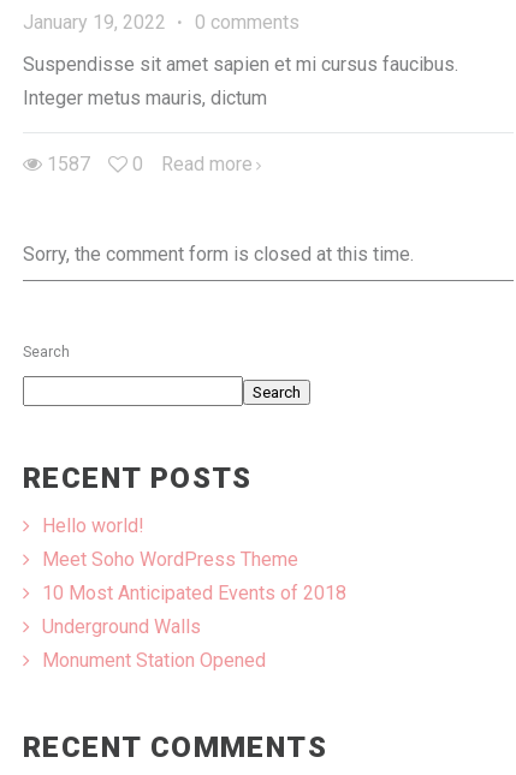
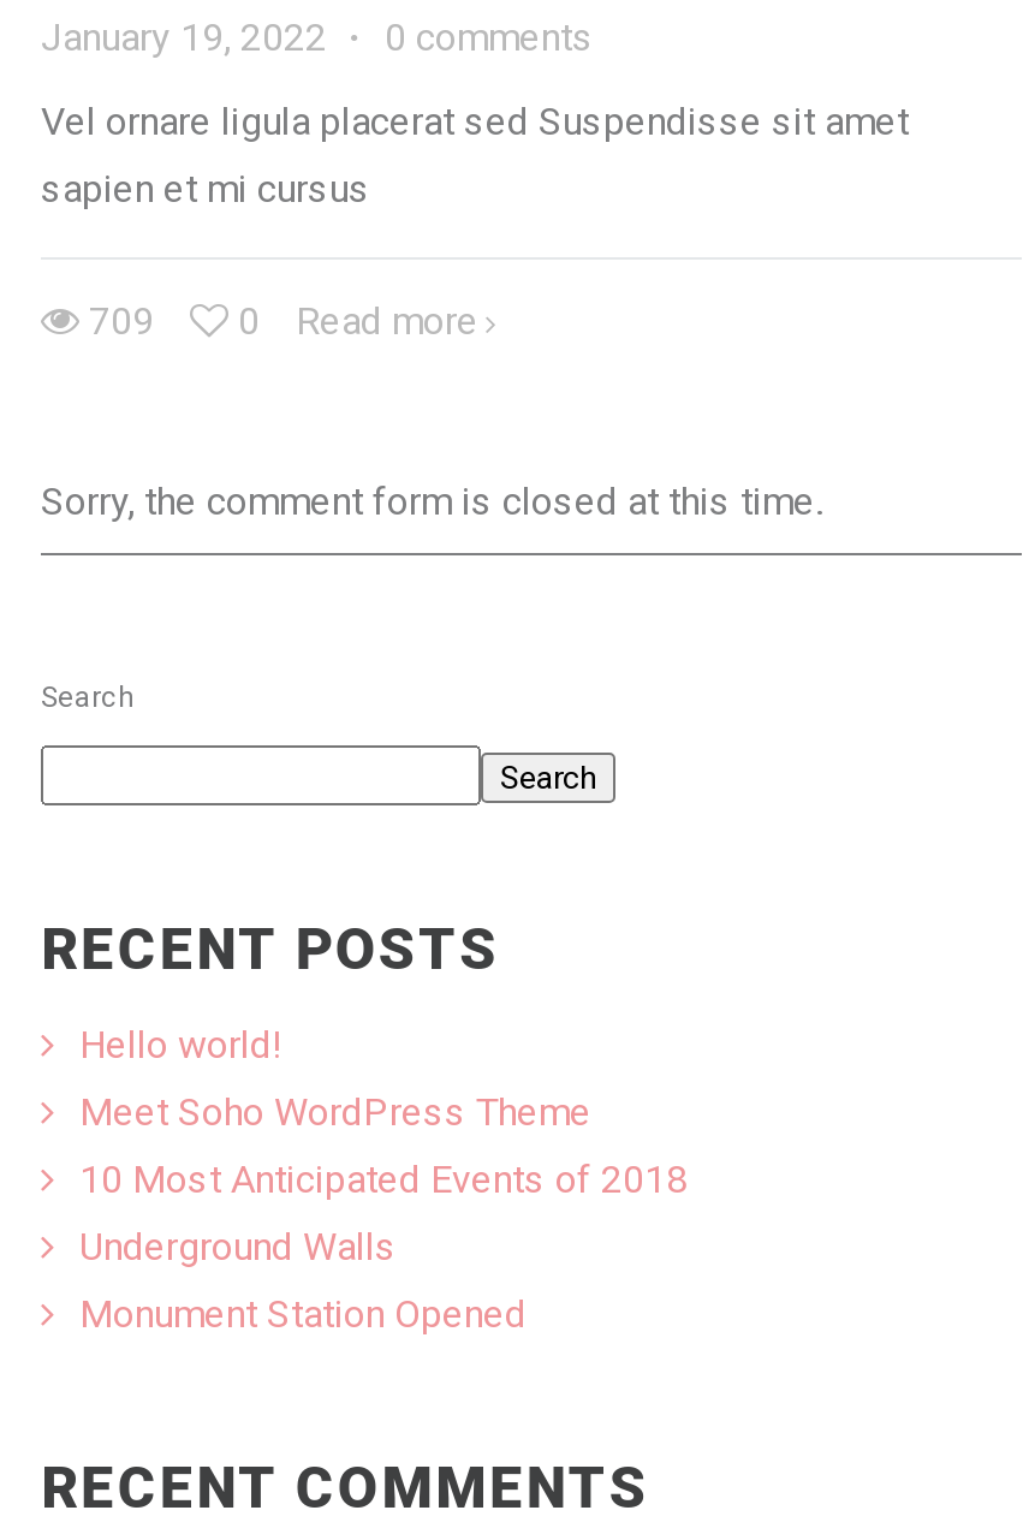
[23,53,458,76] Suspendisse sit amet sapien et mi cursus faucibus. -> [41,99,909,144] Vel ornare ligula placerat sed Suspendisse sit amet
[23,87,267,109] Integer metus mauris, dictum -> [41,166,370,212] sapien et mi cursus
[47,153,253,175] 1587 0 Read more -> [89,298,478,344] 709 0 Read more

